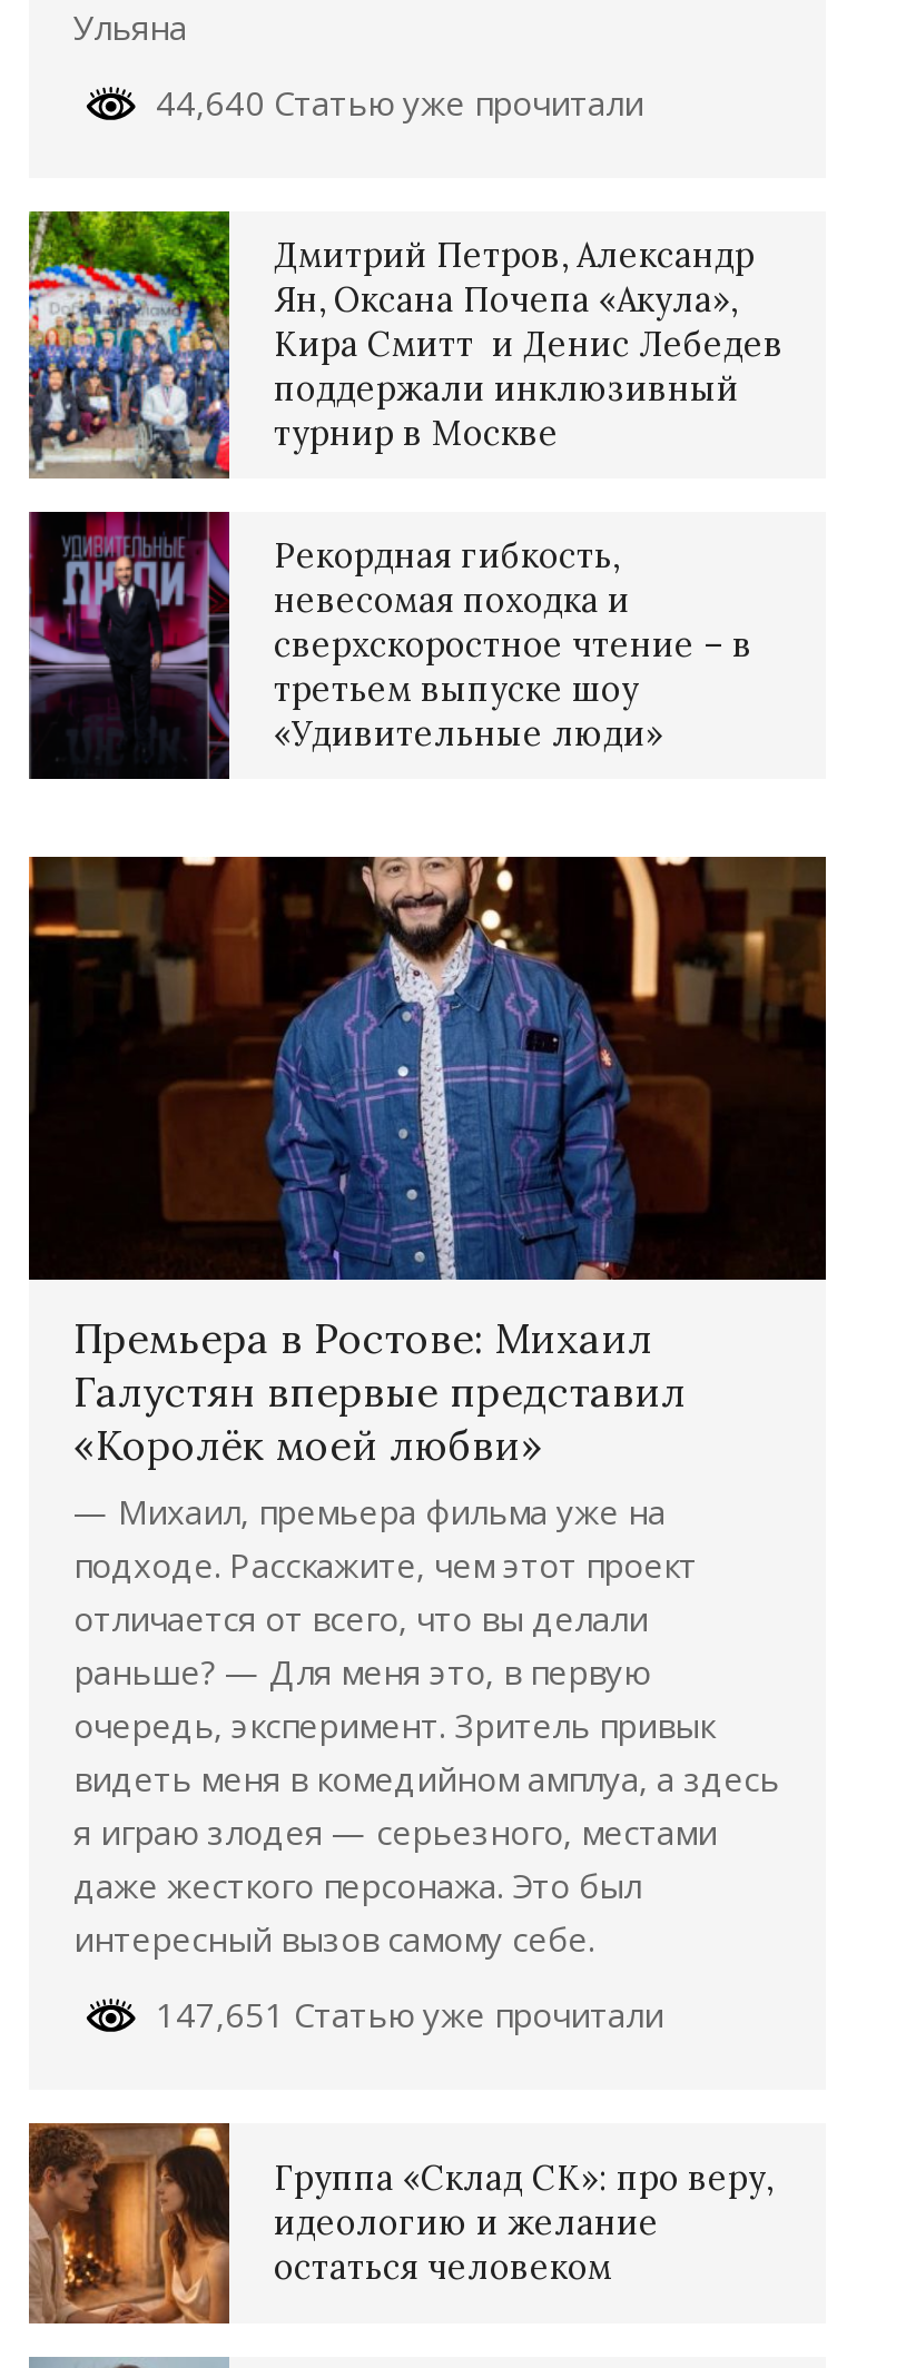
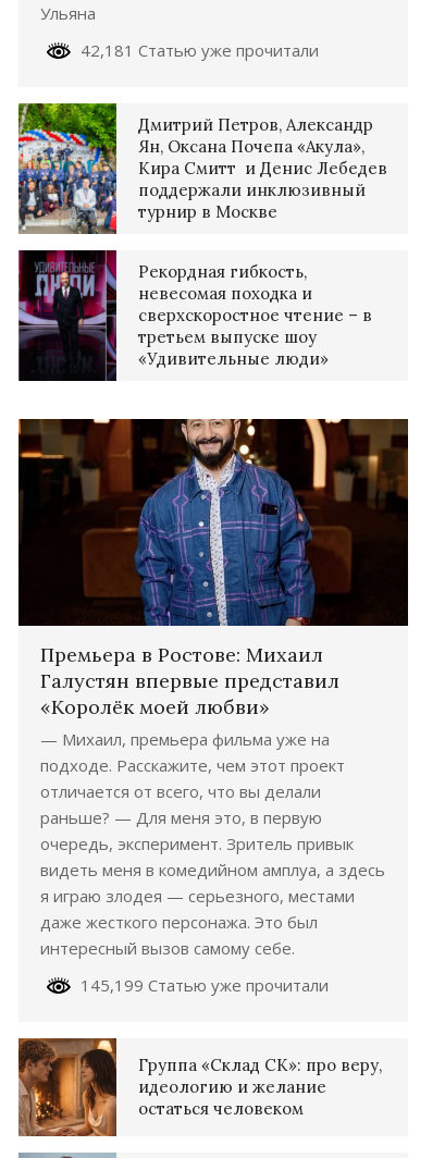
[138,81,643,125] 44,640 Статью уже прочитали -> [72,39,319,61] 42,181 Статью уже прочитали
[138,1992,663,2037] 147,651 Статью уже прочитали -> [72,974,329,996] 145,199 Статью уже прочитали

